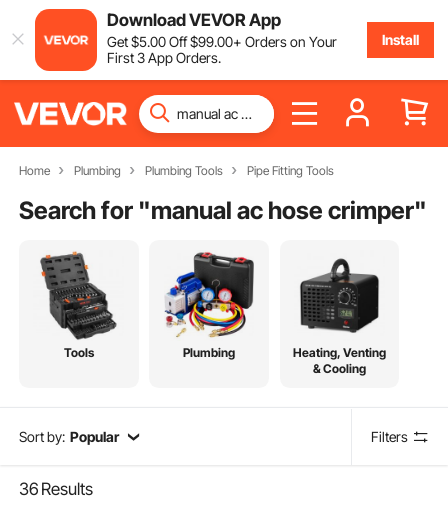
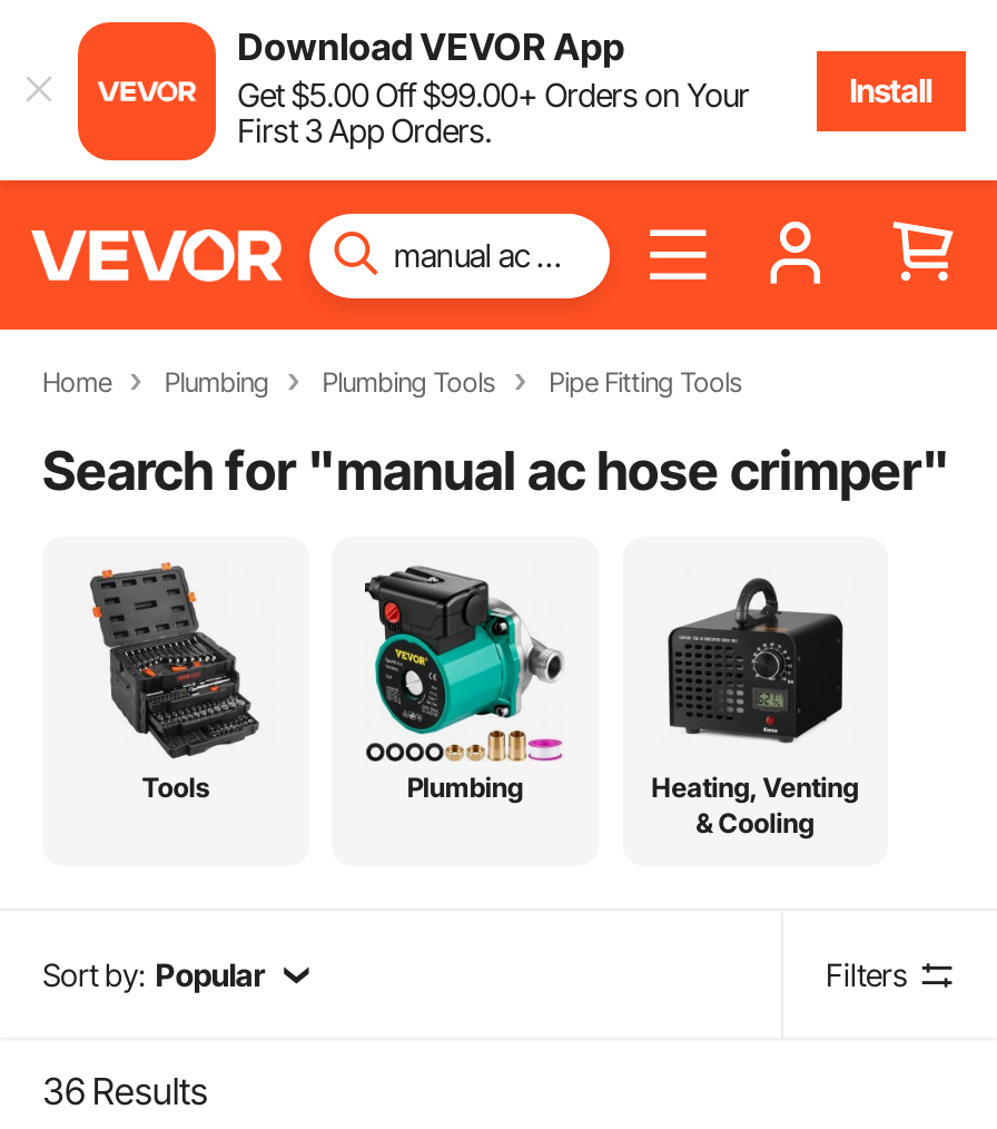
[164,251,255,341] [image] -> [363,563,565,764] [image]

